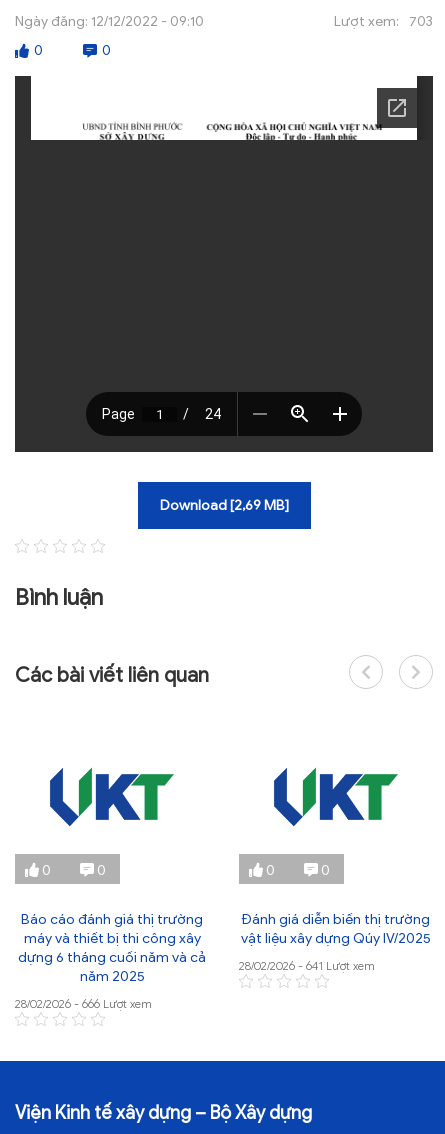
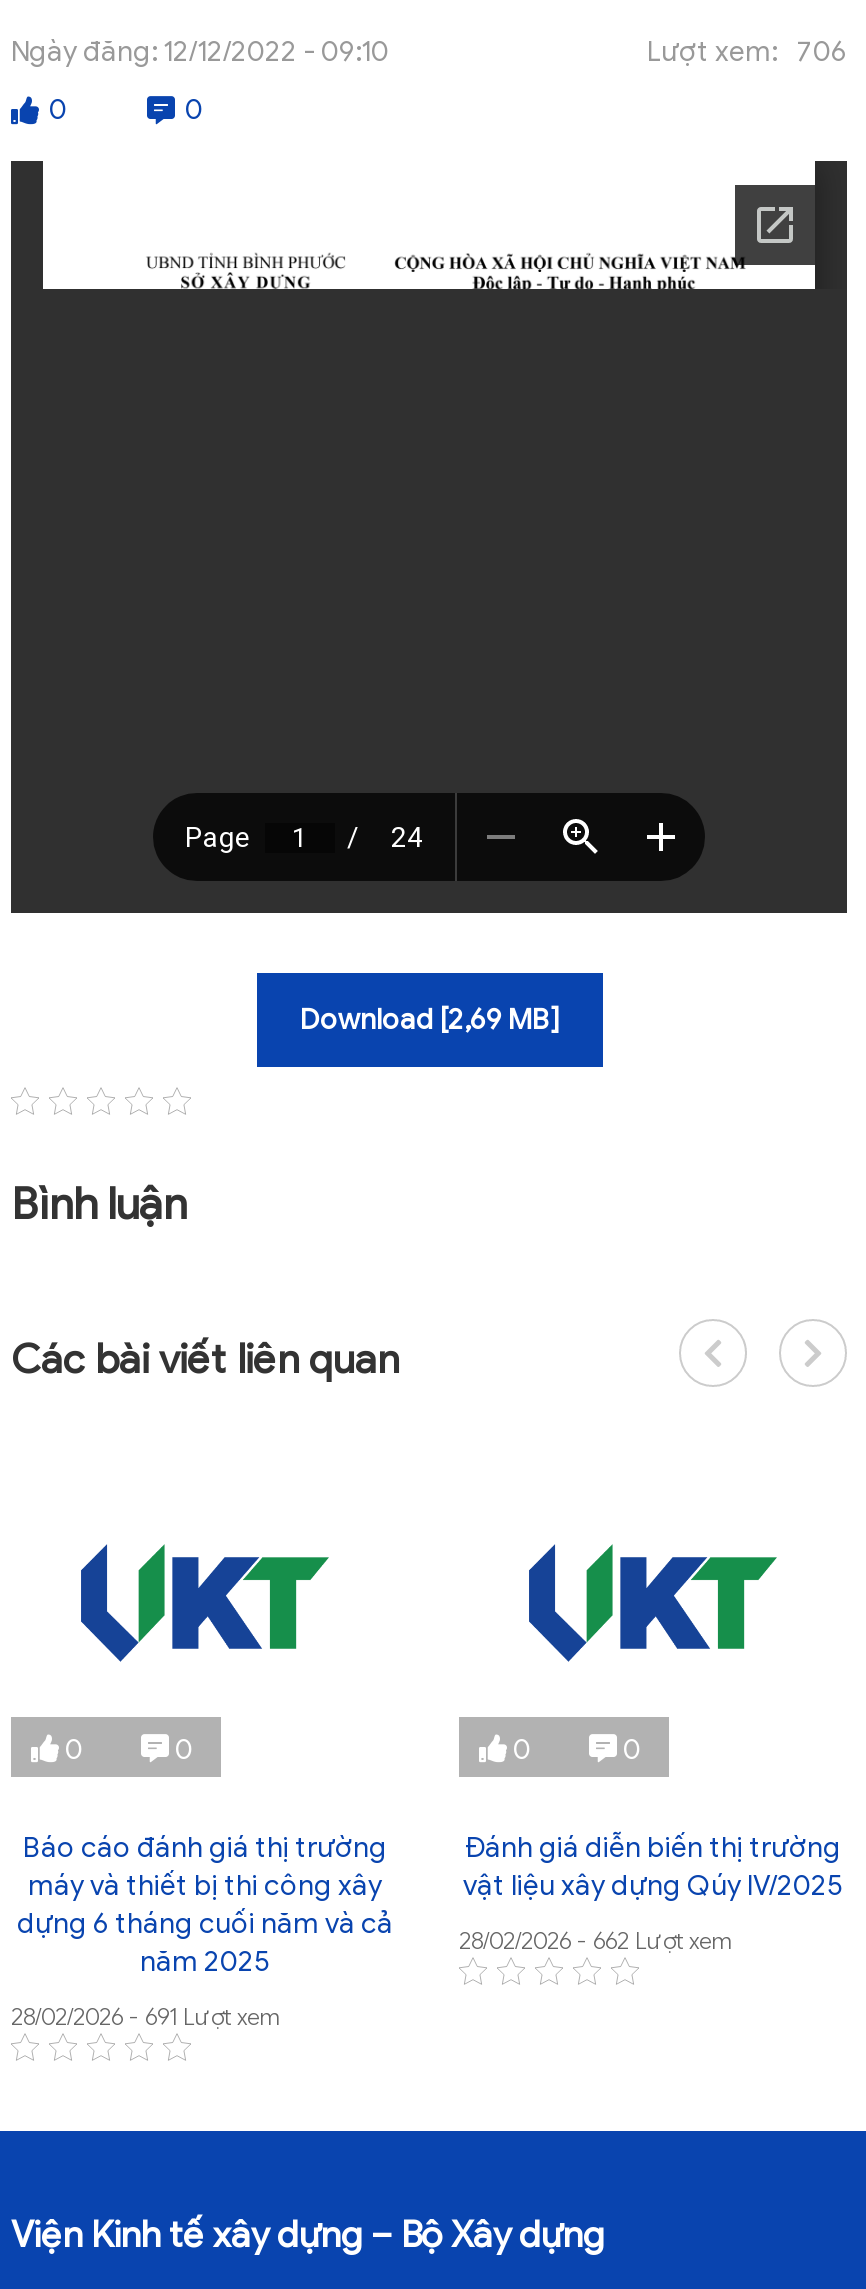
[334,13,433,30] Lượt xem: 703 -> [647,35,847,69] Lượt xem: 706
[239,958,375,973] 28/02/2026 - 641 Lượt xem -> [459,1925,733,1955] 28/02/2026 - 662 Lượt xem
[15,996,152,1011] 28/02/2026 - 666 Lượt xem -> [11,2001,281,2031] 28/02/2026 - 691 Lượt xem

